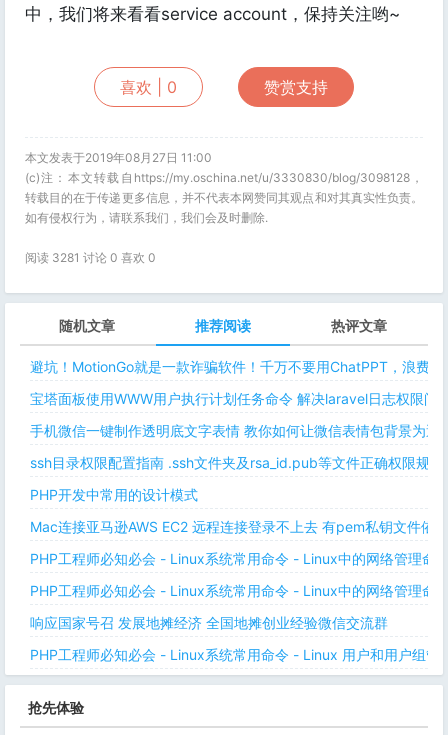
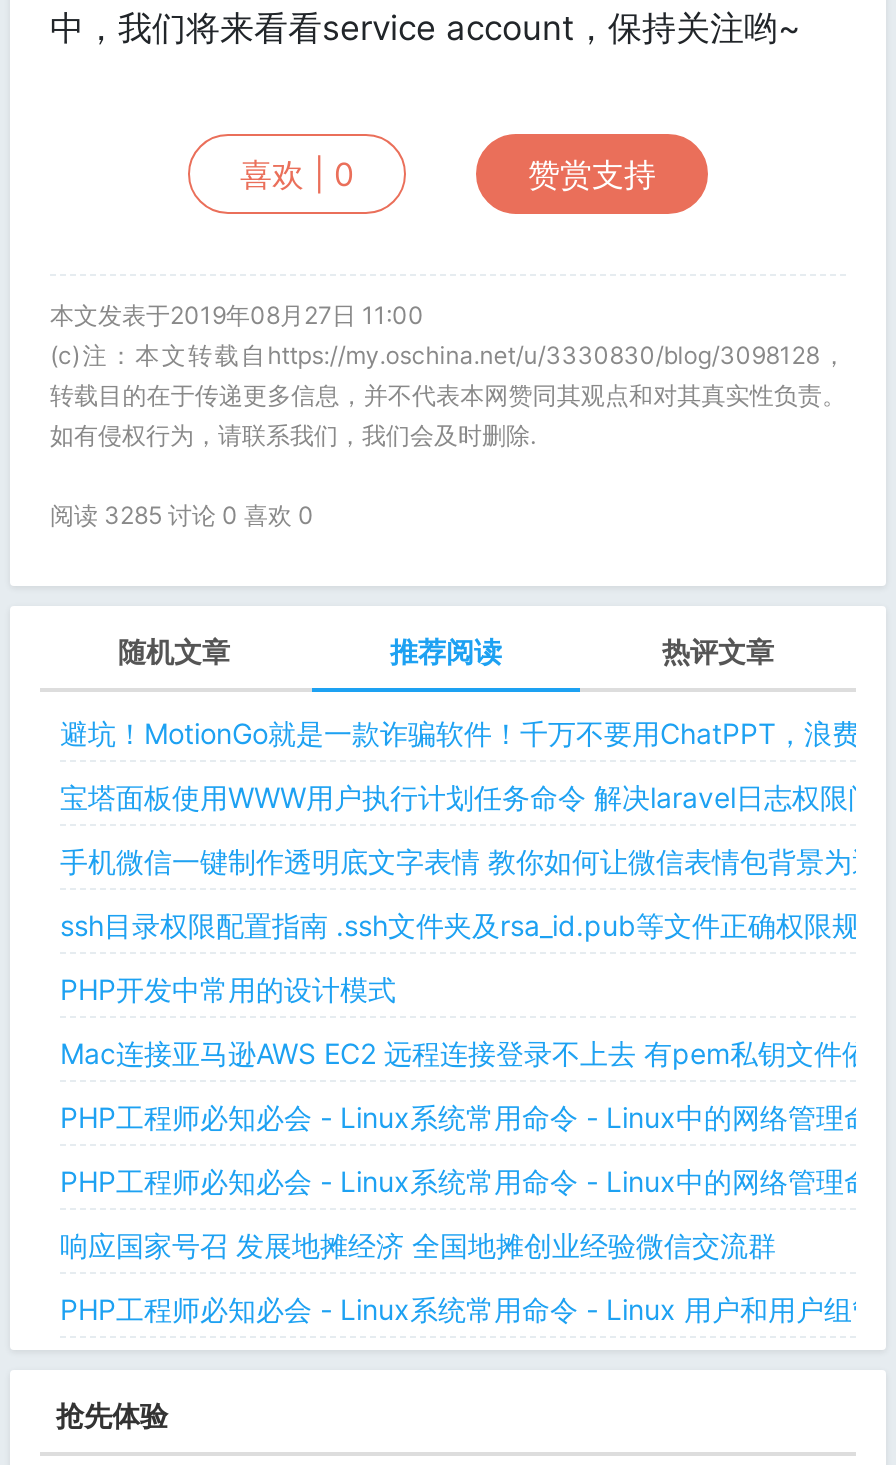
[25,250,156,265] 阅读 3281 讨论 0 喜欢0 -> [50,500,314,530] 阅读 3285 讨论 0 喜欢0

